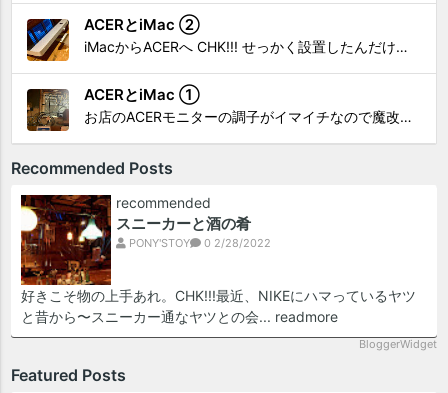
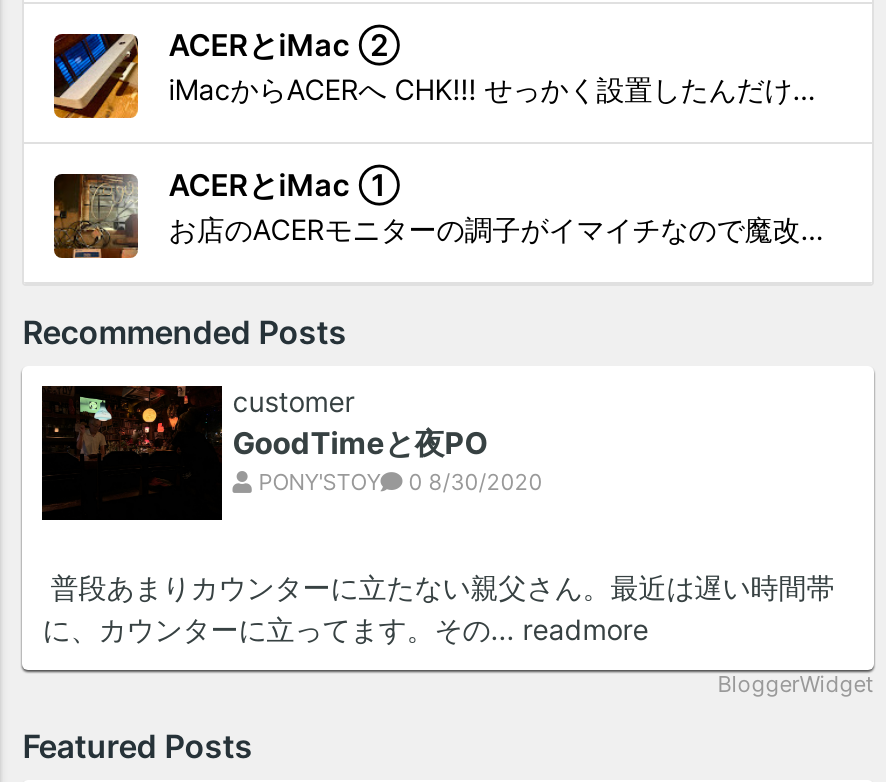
[20,194,251,279] [image] | recommended | スニーカーと酒の肴 -> [40,384,488,554] [image] | customer | GoodTimeと夜PO
[126,236,271,250] PONY'STOY 0 2/28/2022 -> [252,468,542,496] PONY'STOY 0 8/30/2020
[21,287,416,325] 好きこそ物の上手あれ。CHK!!!最近、NIKEにハマっているヤツ | と昔から〜スニーカー通なヤツとの会... readmore -> [42,570,834,646] 普段あまりカウンターに立たない親父さん。最近は遅い時間帯 | に、カウンターに立ってます。その... readmore

